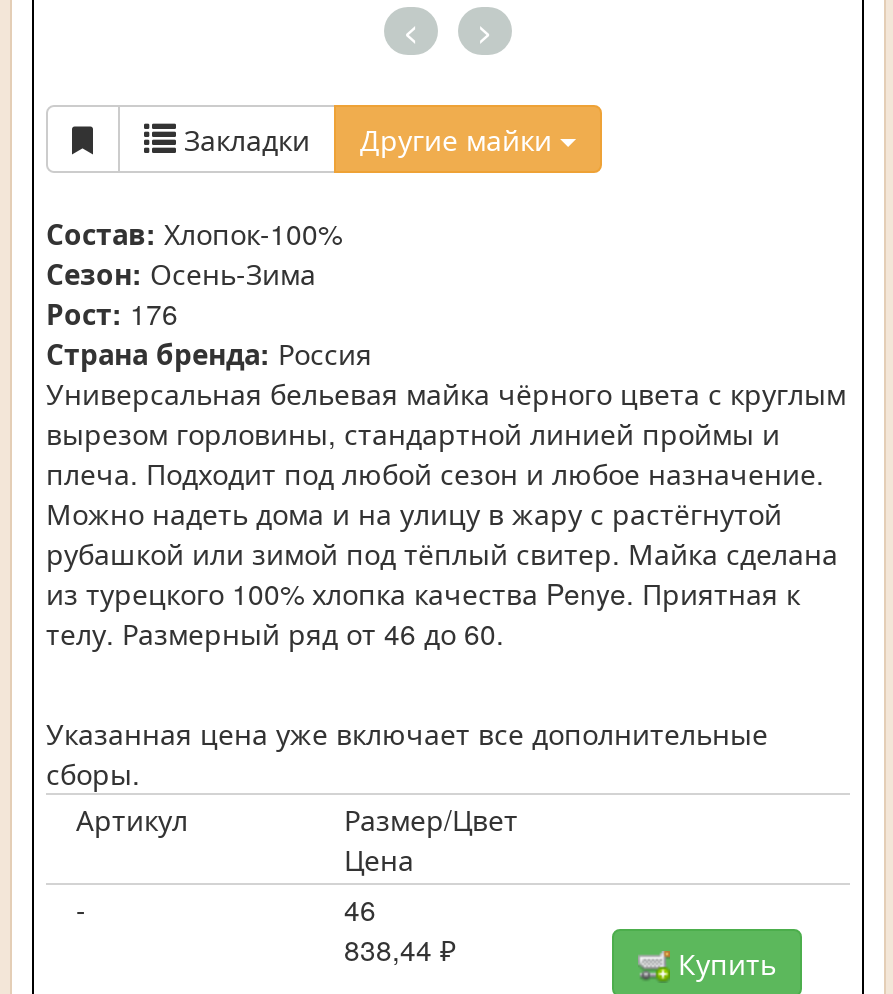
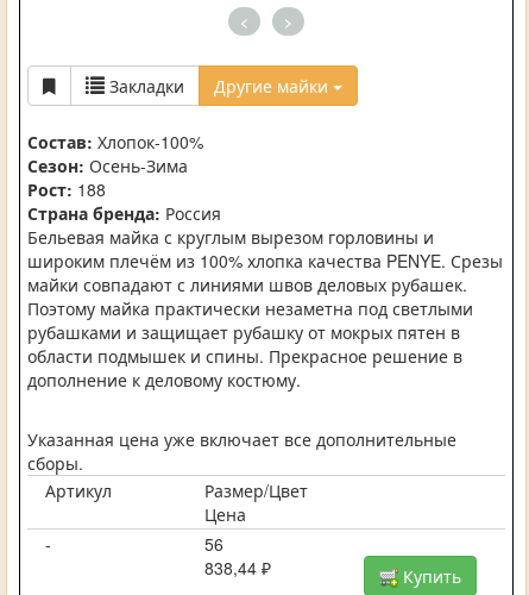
[46,292,178,332] Рост: 176 -> [27,177,106,201] Рост: 188
[46,372,846,652] Универсальная бельевая майка чёрного цвета с круглым | вырезом горловины, стандартной линией проймы и | плеча. Подходит под любой сезон и любое назначение. | Можно надеть дома и на улицу в жару с растёгнутой | рубашкой или зимой под тёплый свитер. Майка сделана | из турецкого 100% хлопка качества Penye. Приятная к | телу. Размерный ряд от 46 до 60. -> [27,225,503,392] Бельевая майка с круглым вырезом горловины и | широким плечём из 100% хлопка качества PENYE. Срезы | майки совпадают с линиями швов деловых рубашек. | Поэтому майка практически незаметна под светлыми | рубашками и защищает рубашку от мокрых пятен в | области подмышек и спины. Прекрасное решение в | дополнение к деловому костюму.
[344,888,376,928] 46 -> [204,532,223,556] 56

